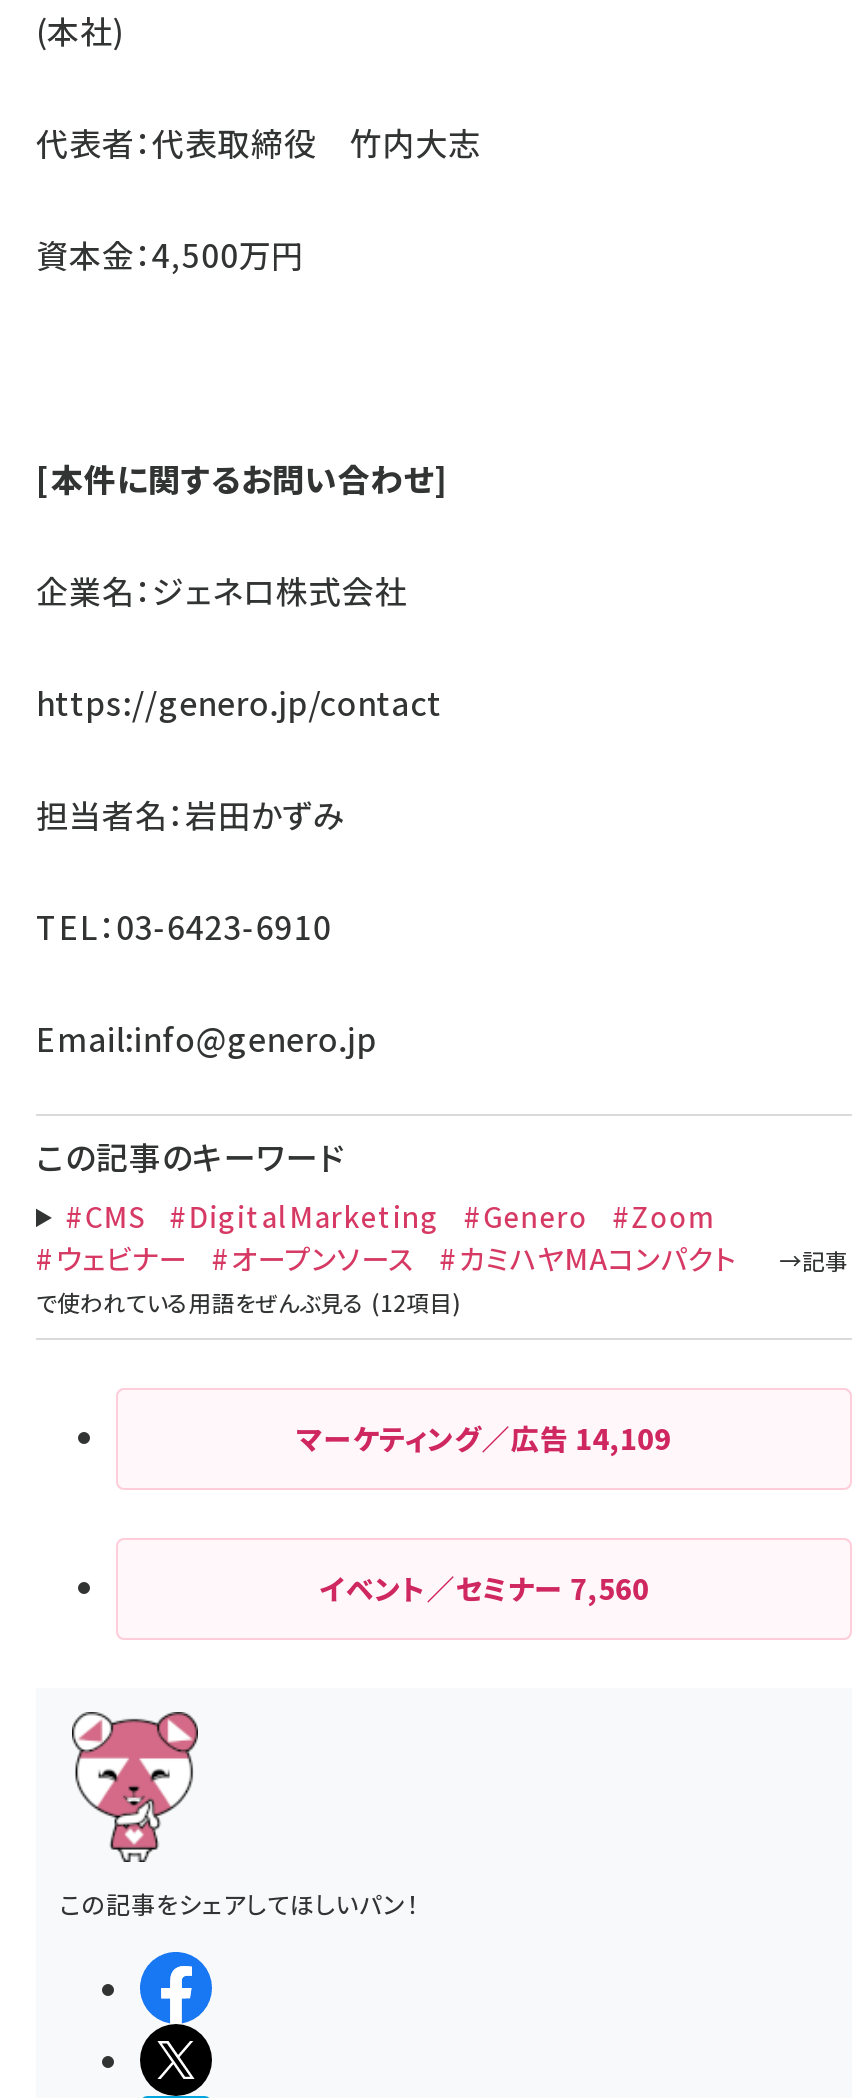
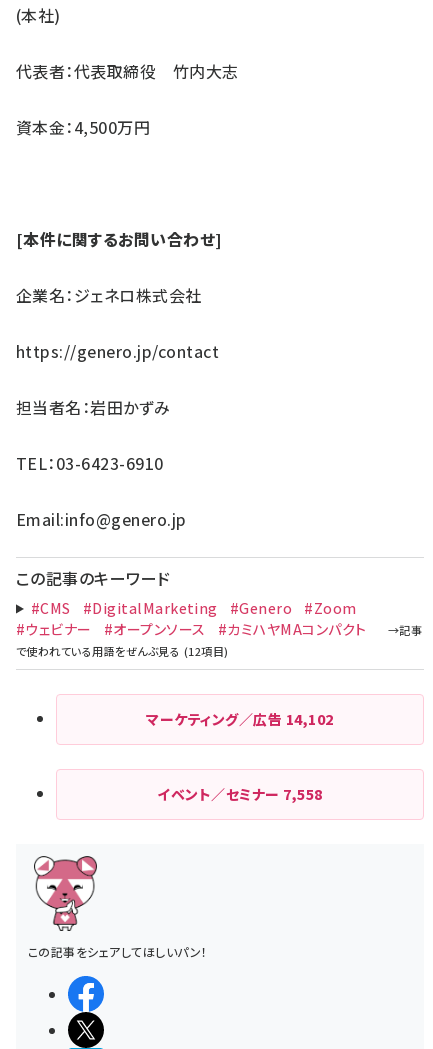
[297,1417,671,1457] マーケティング／広告14,109 -> [146,709,334,729] マーケティング／広告14,102
[319,1567,649,1607] イベント／セミナー7,560 -> [157,784,323,804] イベント／セミナー7,558

